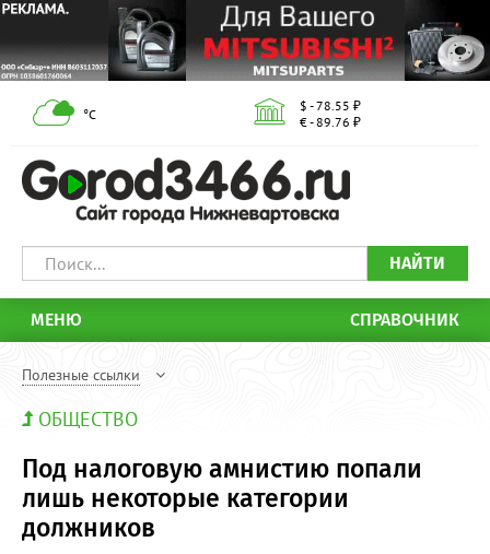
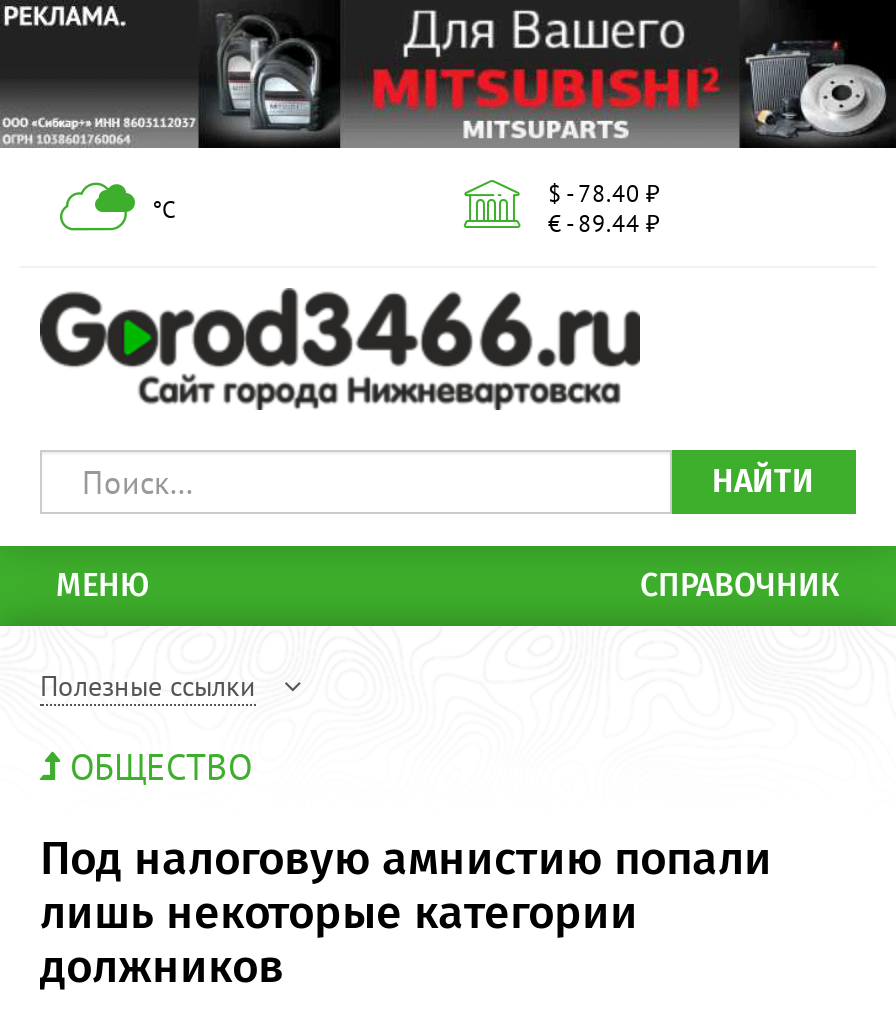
[300,97,361,114] $ - 78.55 ₽ -> [548,178,660,208] $ - 78.40 ₽
[300,114,361,130] € - 89.76 ₽ -> [548,208,660,238] € - 89.44 ₽

